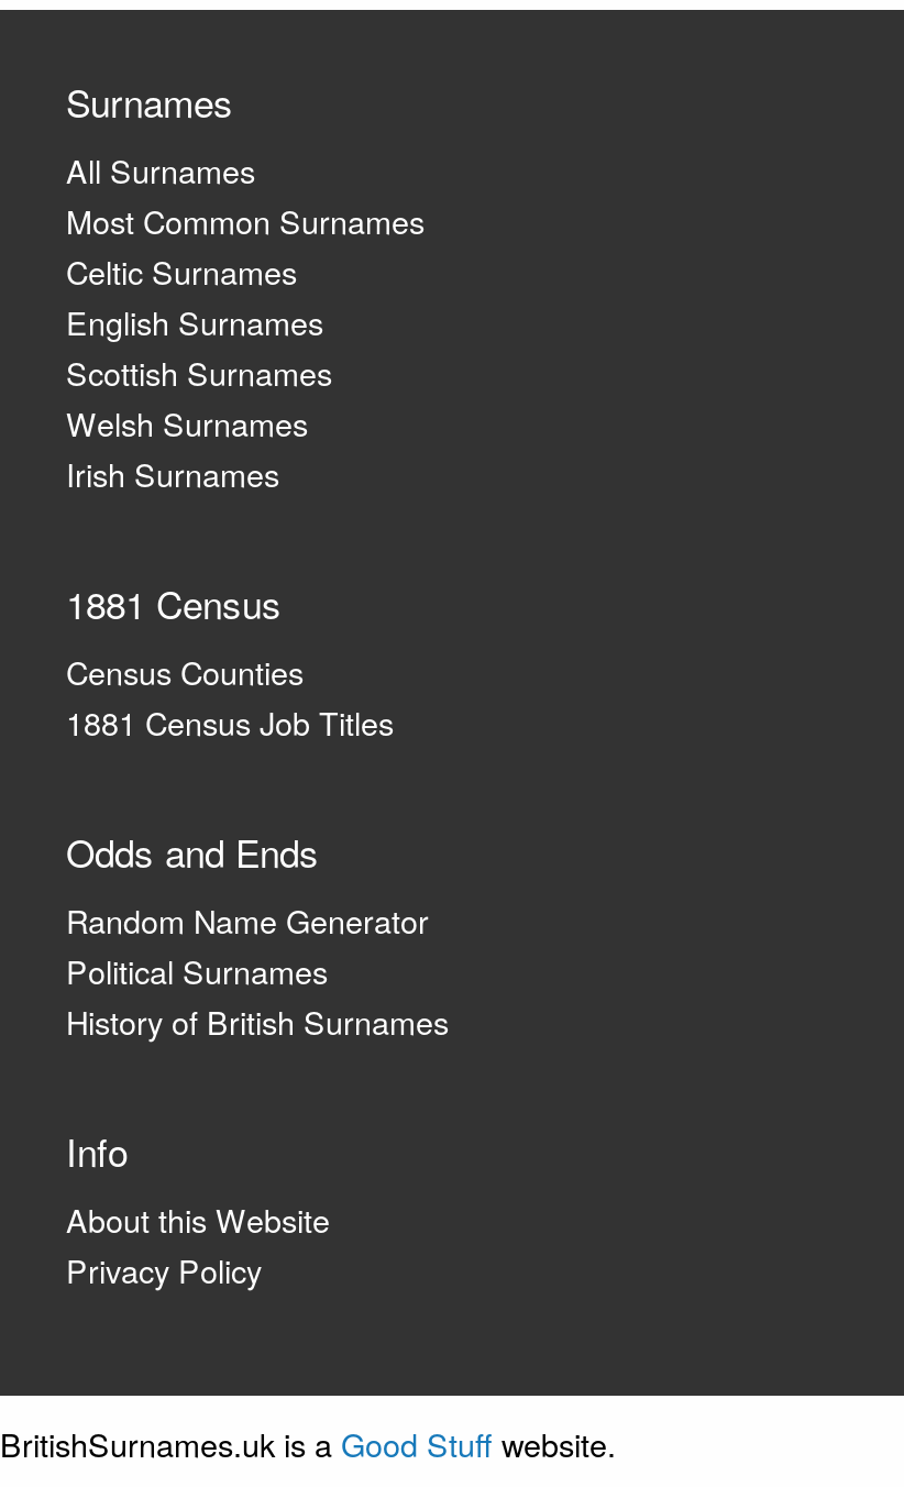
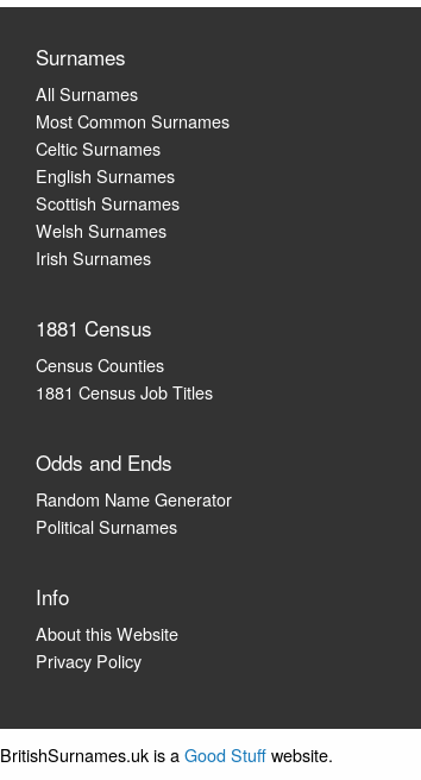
[66,999,449,1045] History of British Surnames -> none

